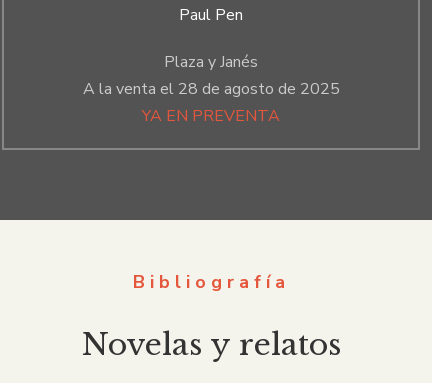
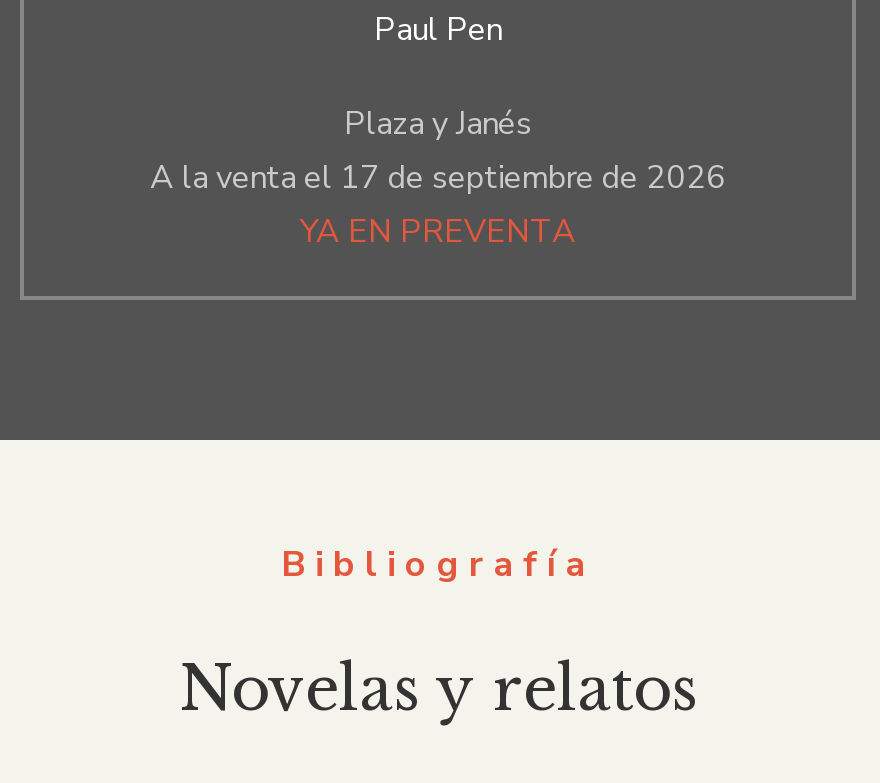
[82,78,339,100] A la venta el 28 de agosto de 2025 -> [150,156,726,200] A la venta el 17 de septiembre de 2026

